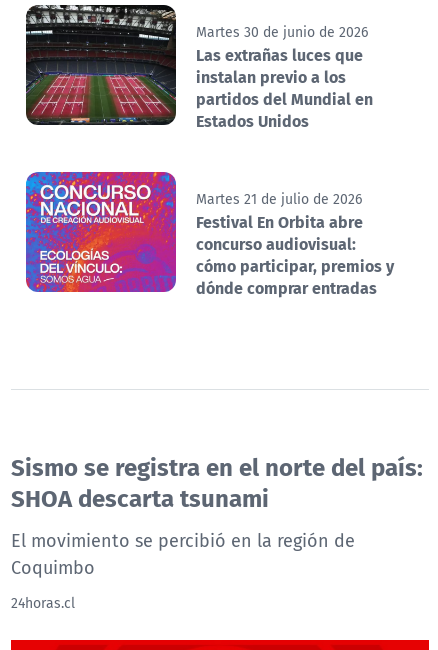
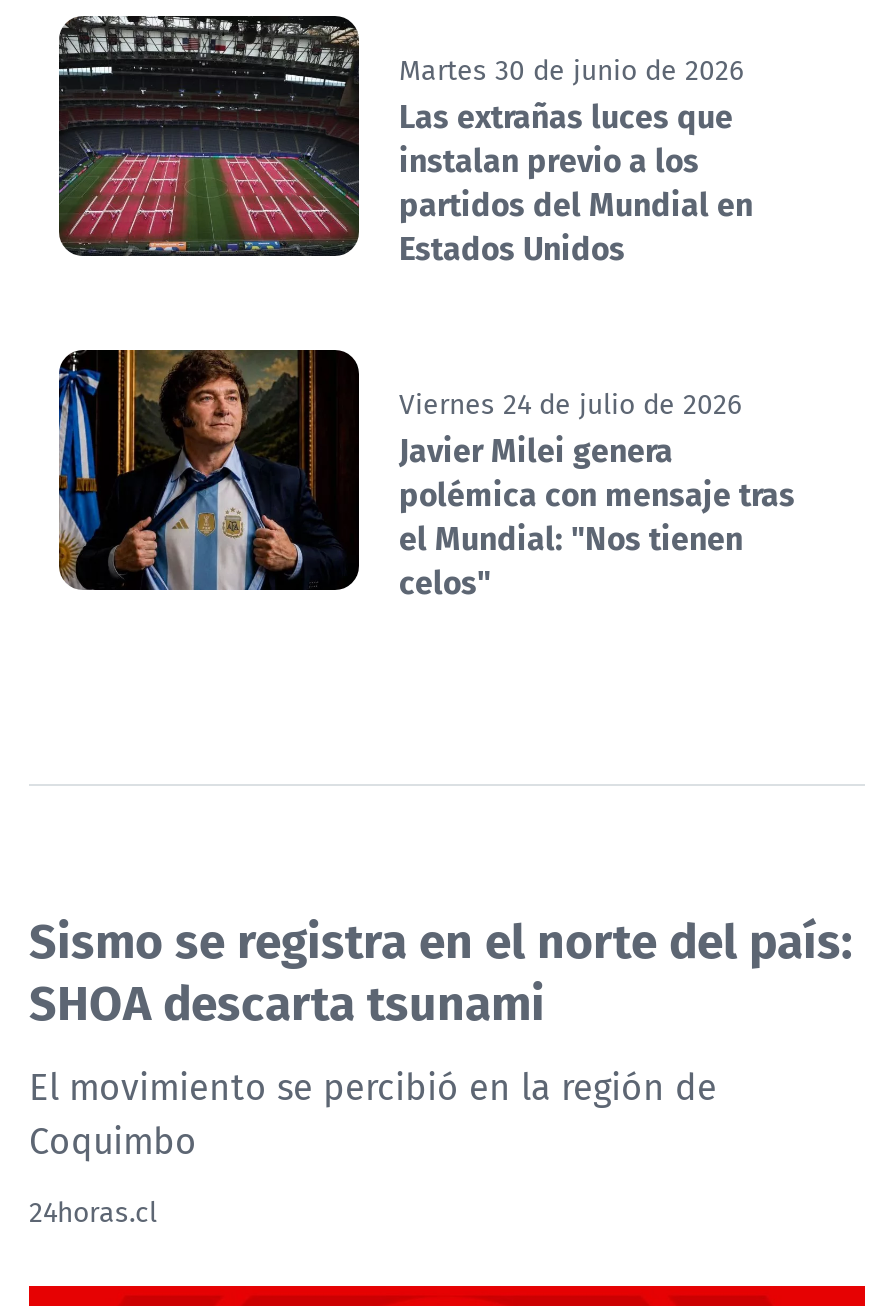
[25,171,394,300] [image] | Martes 21 de julio de 2026 | Festival En Orbita abre | concurso audiovisual: | cómo participar, premios y | dónde comprar entradas -> [57,348,795,606] [image] | Viernes 24 de julio de 2026 | Javier Milei genera | polémica con mensaje tras | el Mundial: "Nos tienen | celos"

